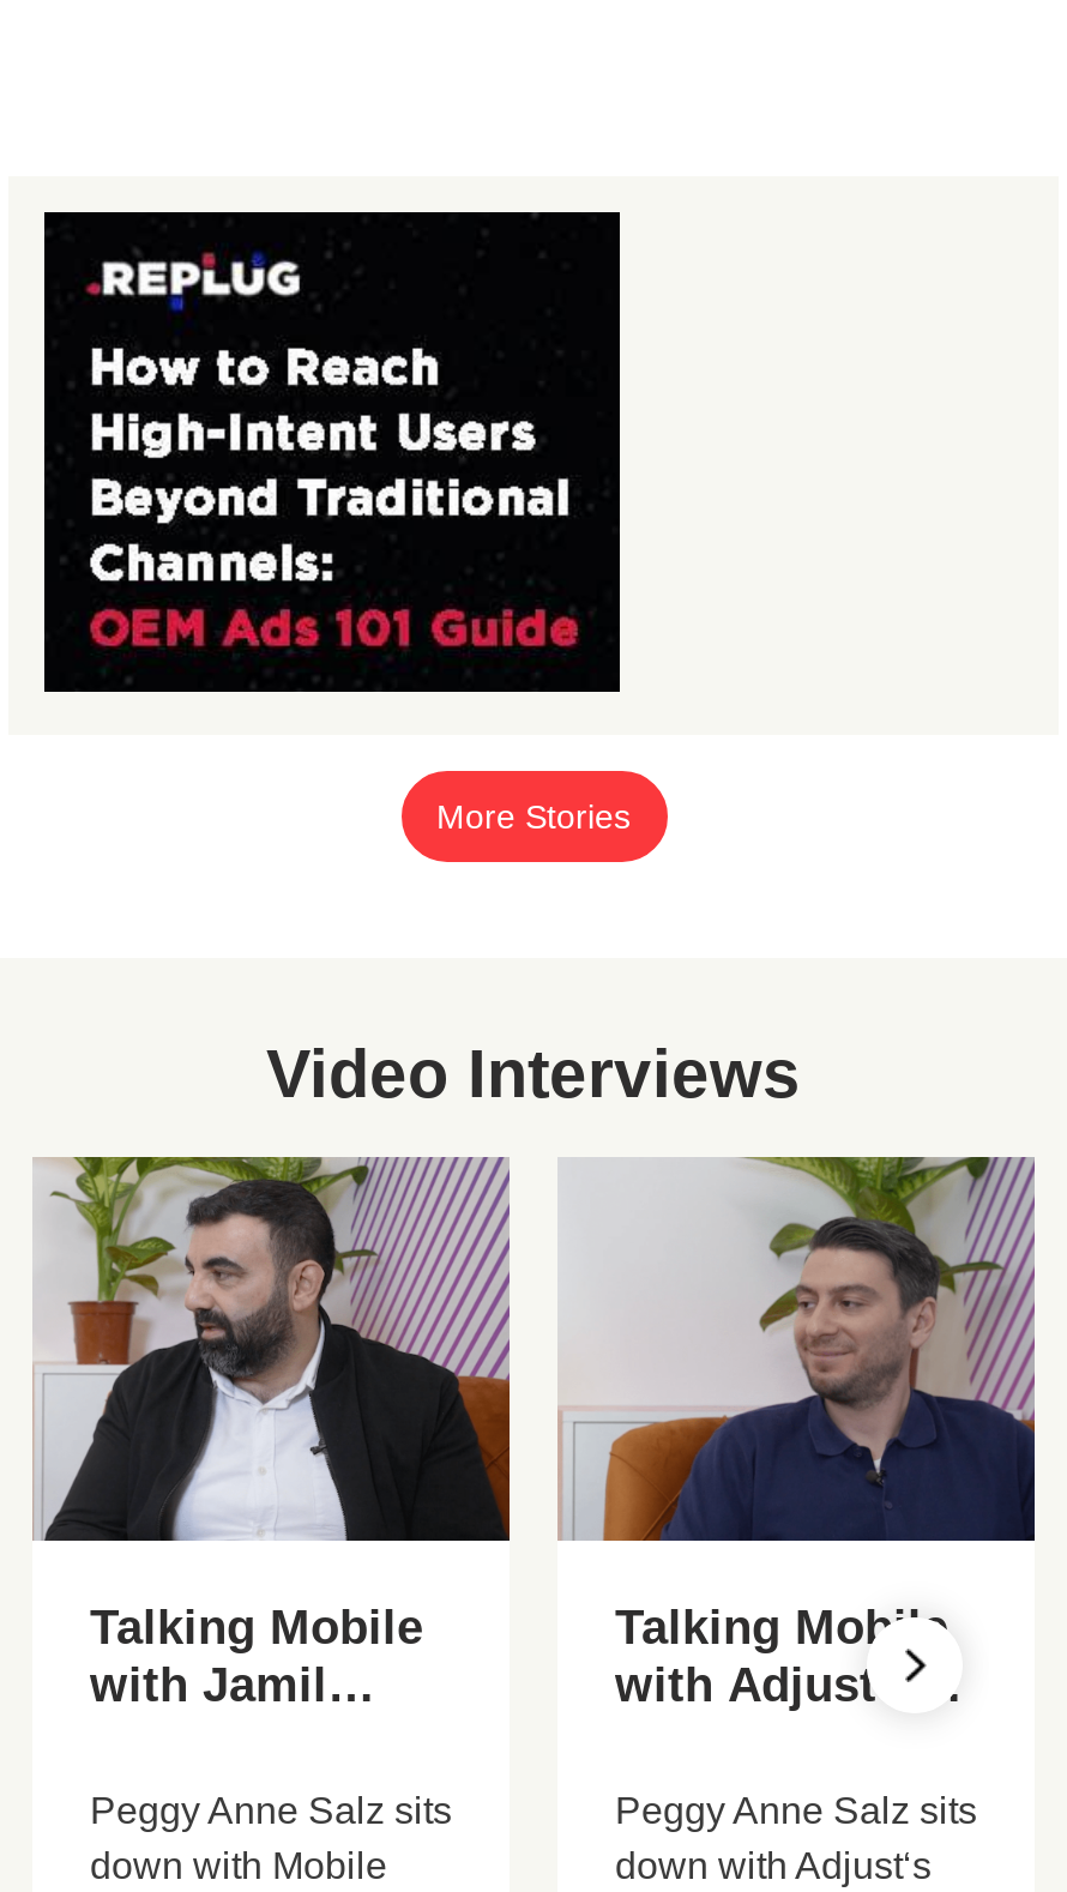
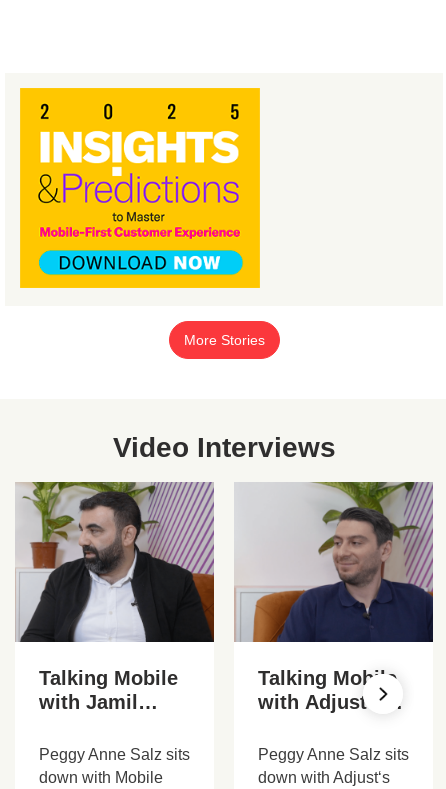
[42,209,622,695] [image] -> [19,87,261,289] [image]

